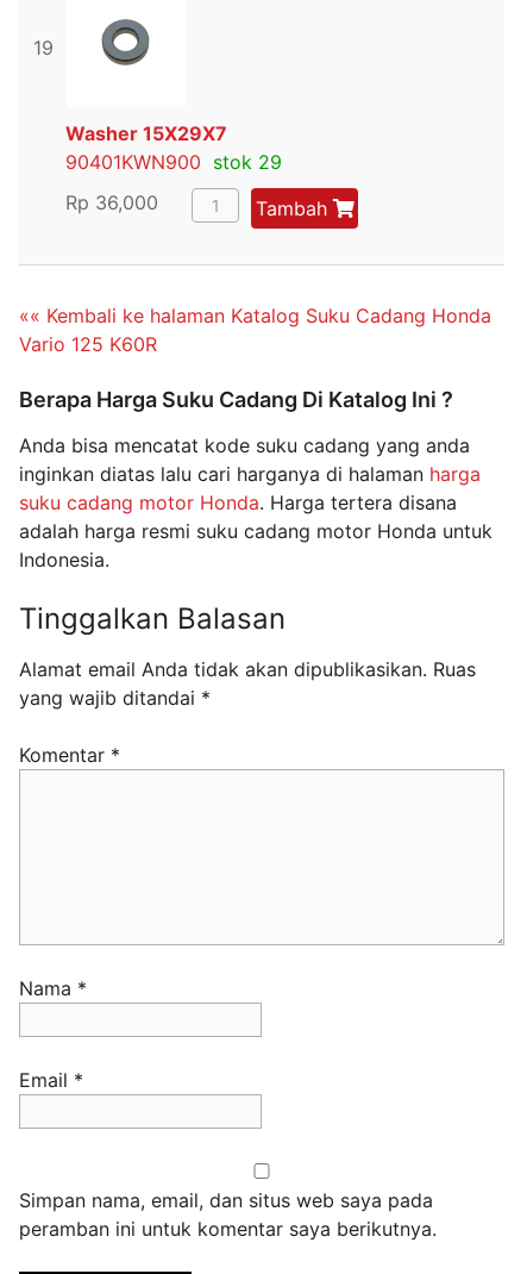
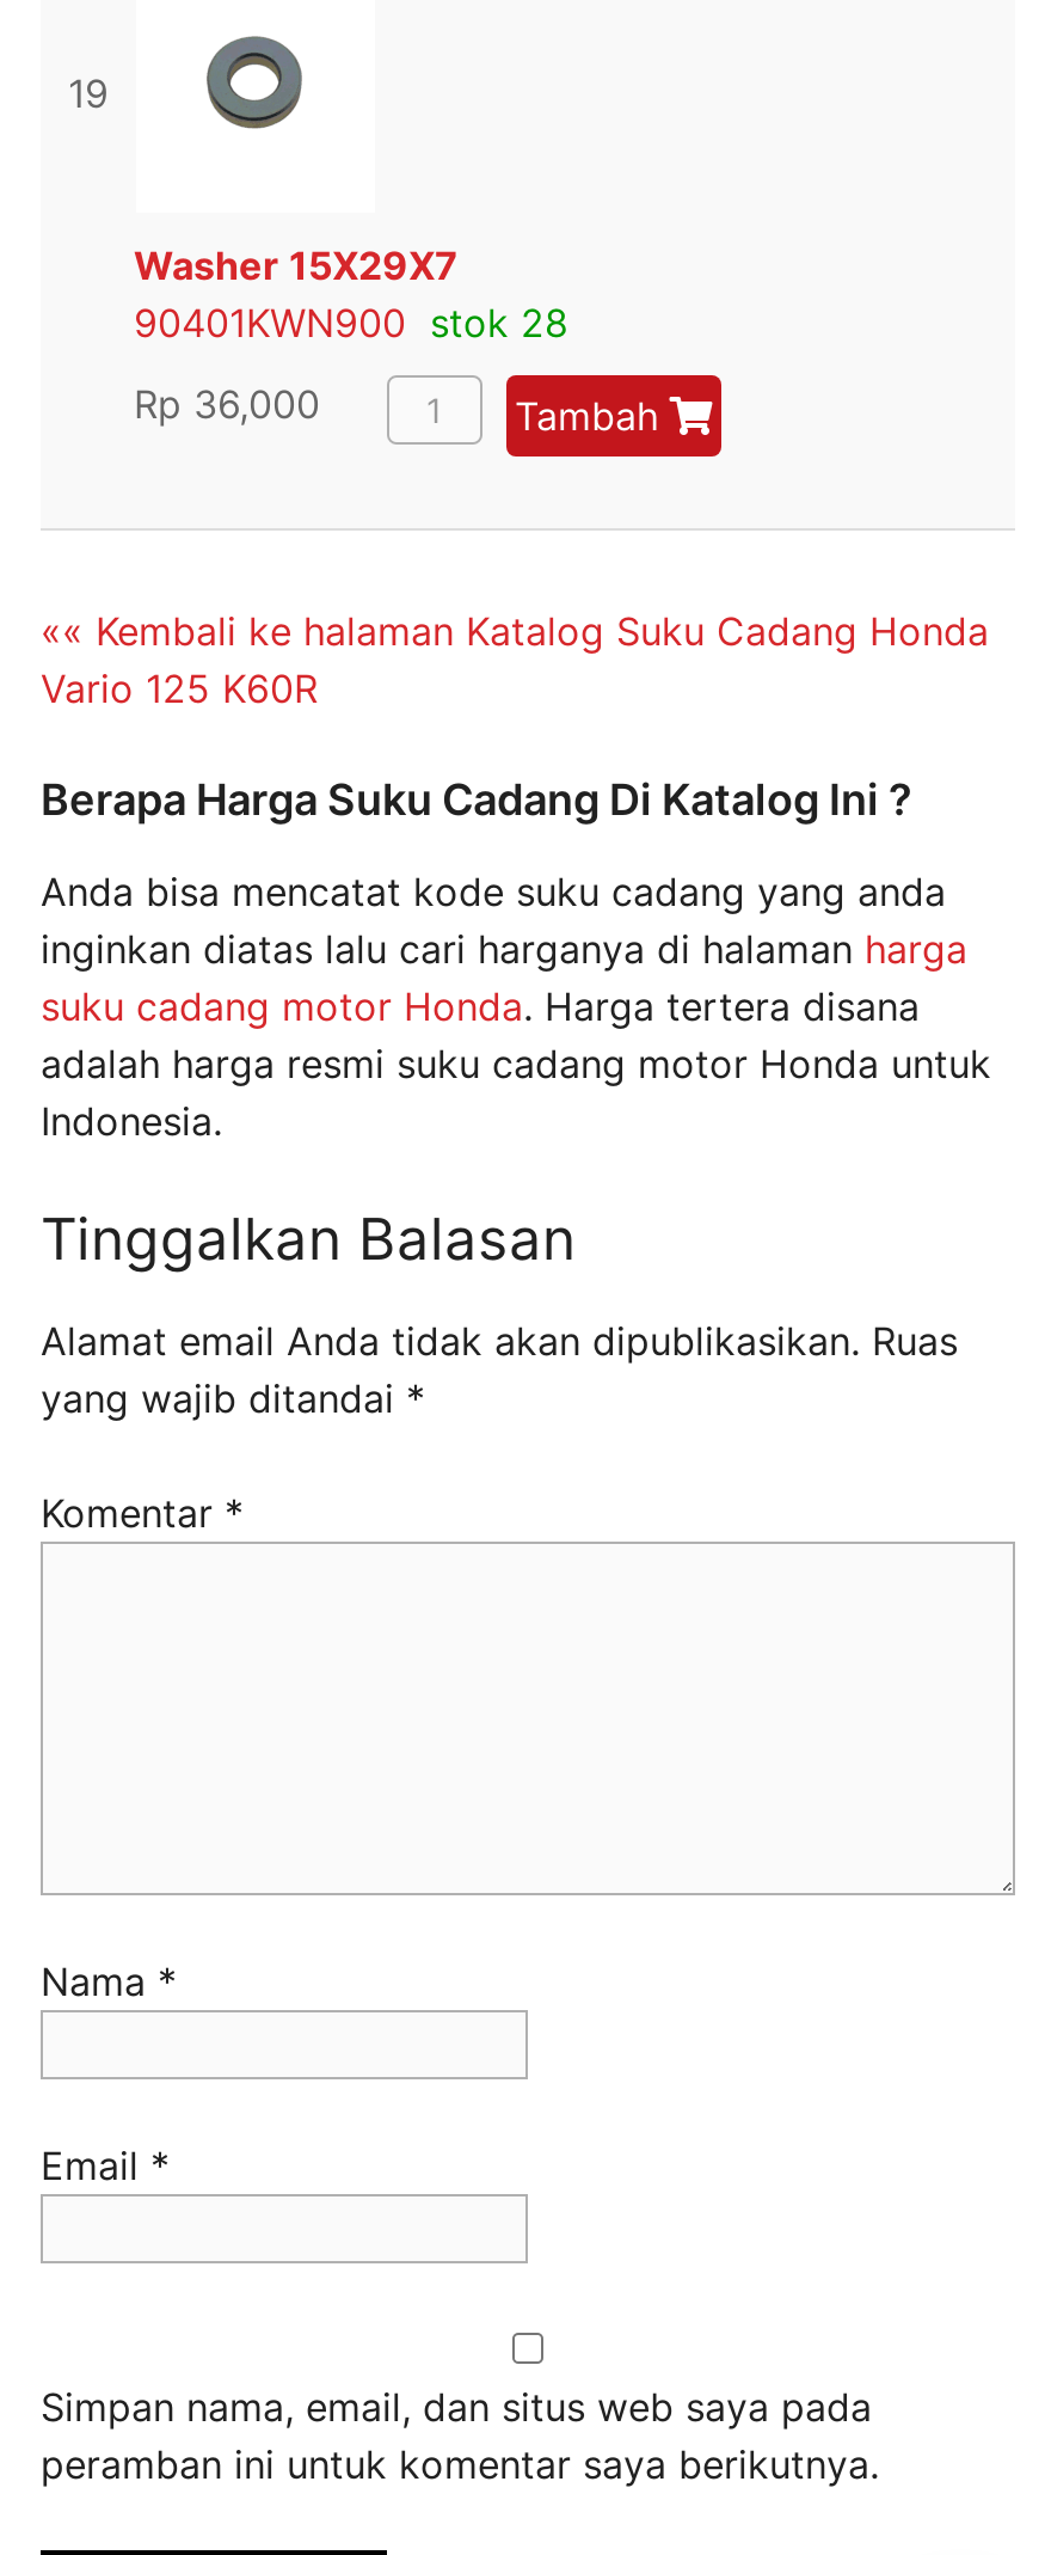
[65,150,282,174] 90401KWN900 stok 29 -> [134,299,568,347] 90401KWN900 stok 28

